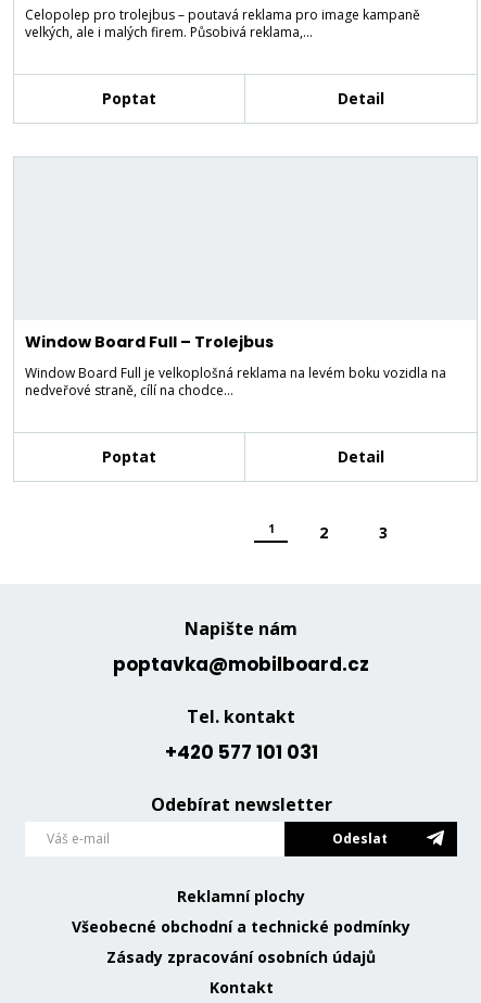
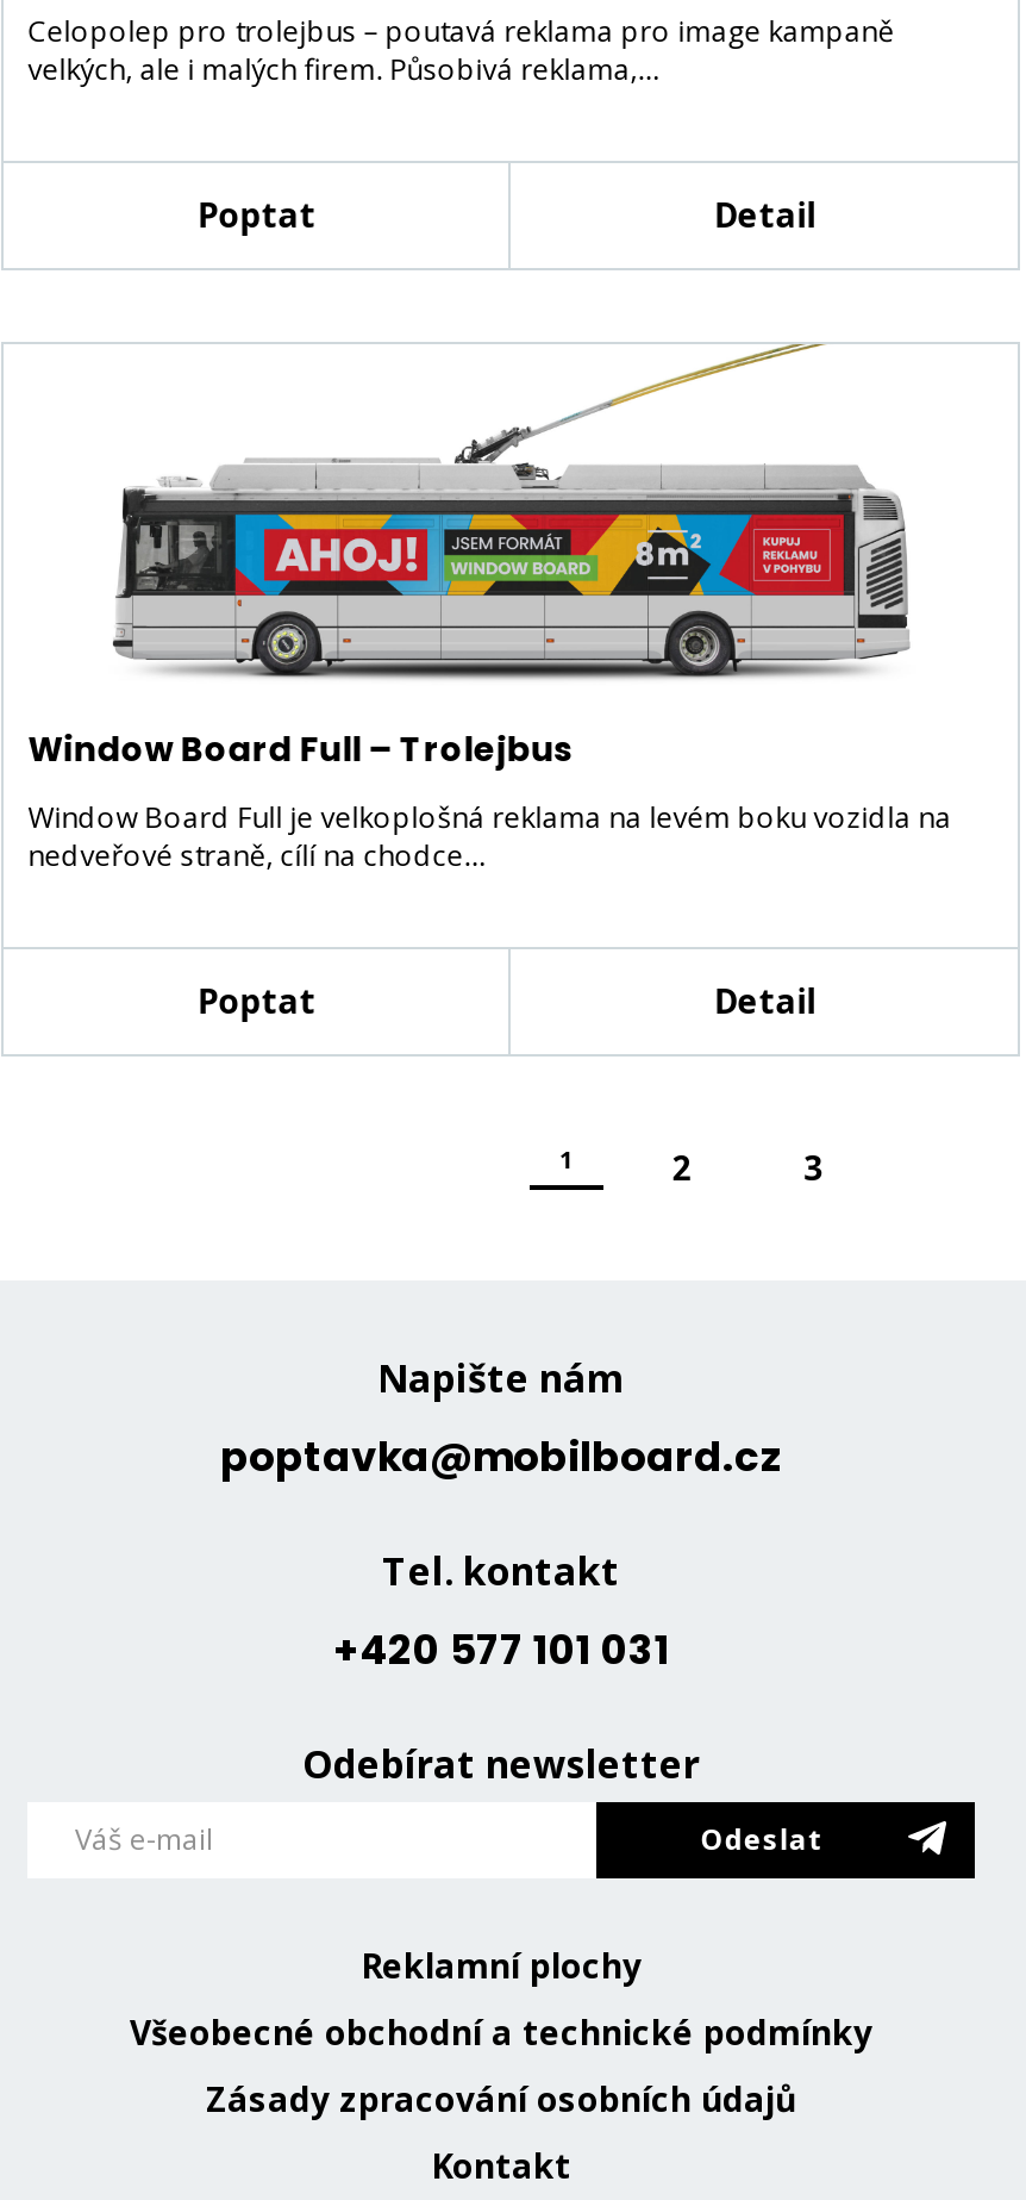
none -> [111,342,908,680] [image]

